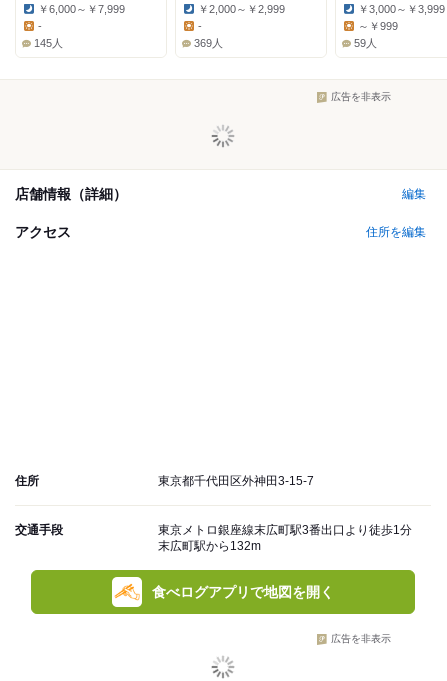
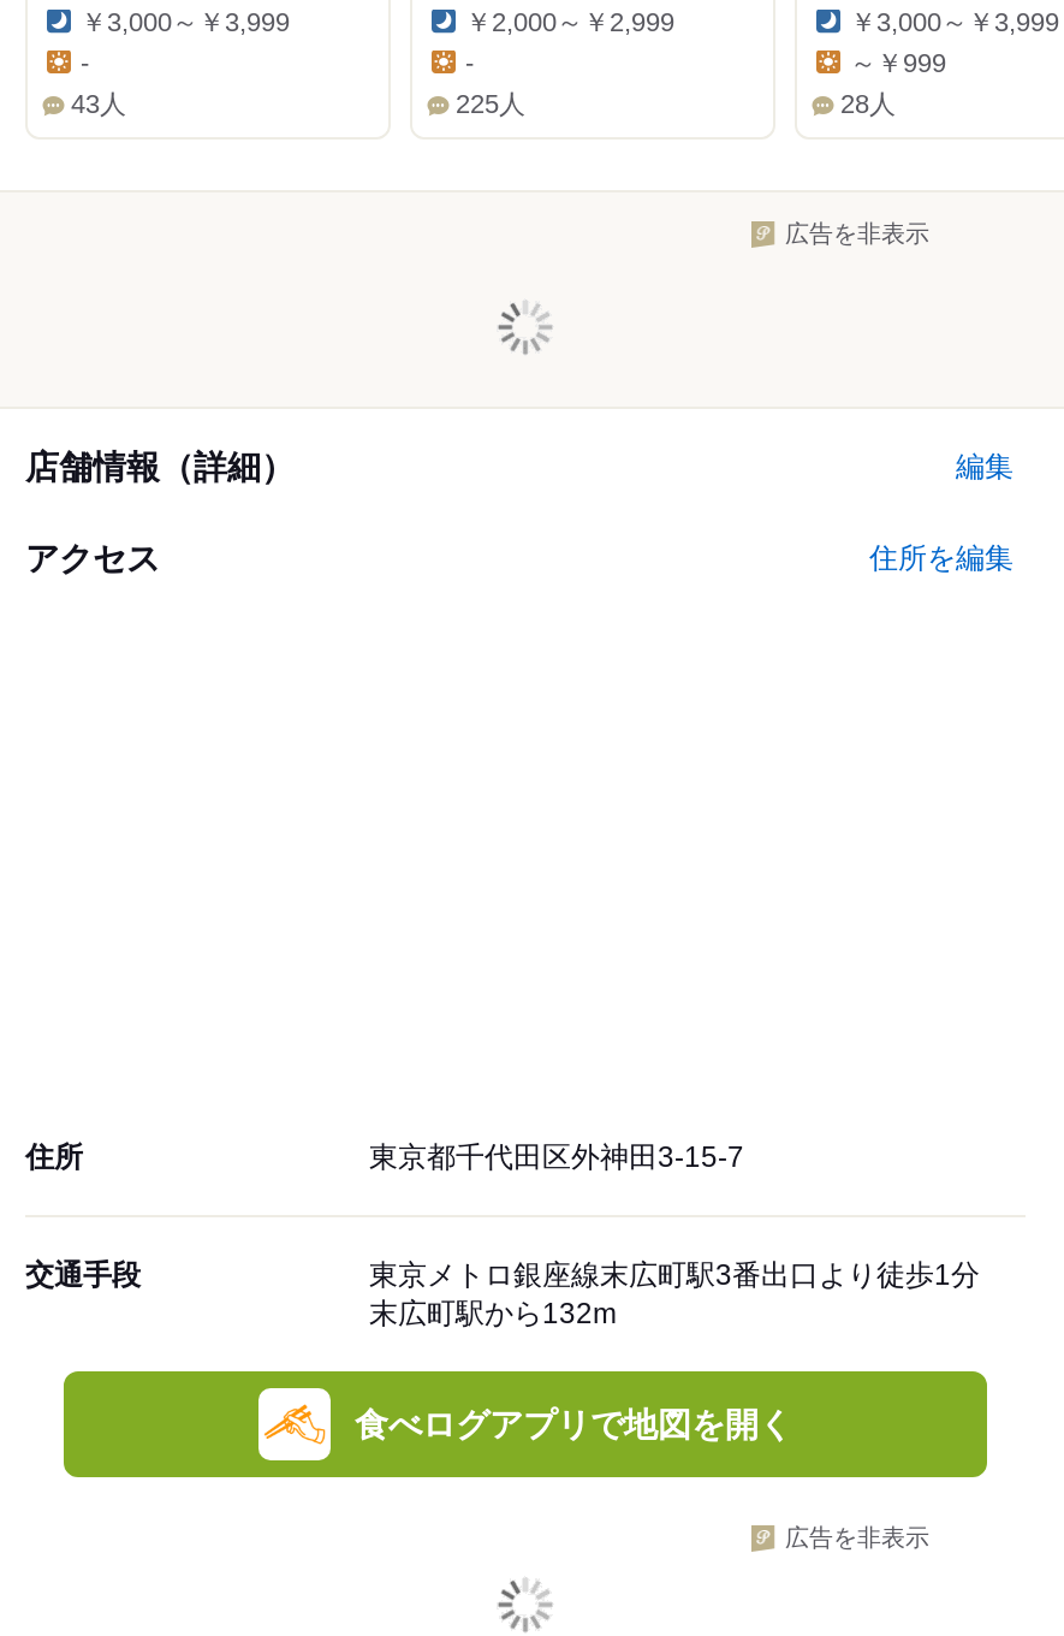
[38,3,125,15] ￥6,000～￥7,999 -> [81,8,290,37] ￥3,000～￥3,999
[34,37,63,49] 145人 -> [71,90,126,119] 43人
[194,37,223,49] 369人 -> [456,90,525,119] 225人
[354,37,377,49] 59人 -> [840,90,896,119] 28人

